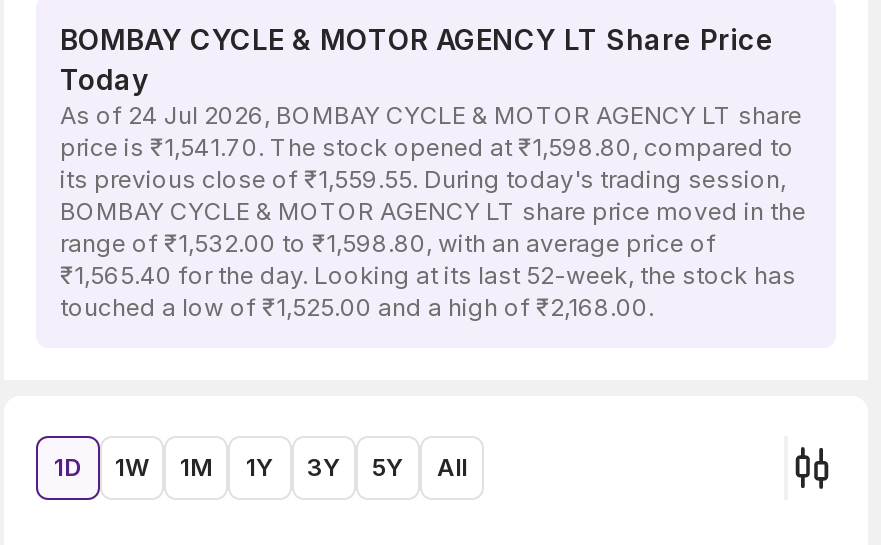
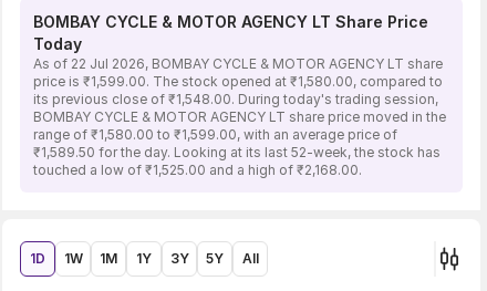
[60,100,802,130] As of 24 Jul 2026, BOMBAY CYCLE & MOTOR AGENCY LT share -> [33,55,443,72] As of 22 Jul 2026, BOMBAY CYCLE & MOTOR AGENCY LT share
[60,132,794,162] price is ₹1,541.70. The stock opened at ₹1,598.80, compared to -> [33,73,443,90] price is ₹1,599.00. The stock opened at ₹1,580.00, compared to
[60,164,786,194] its previous close of ₹1,559.55. During today's trading session, -> [33,91,438,107] its previous close of ₹1,548.00. During today's trading session,
[60,228,716,258] range of ₹1,532.00 to ₹1,598.80, with an average price of -> [33,126,397,143] range of ₹1,580.00 to ₹1,599.00, with an average price of
[60,260,796,290] ₹1,565.40 for the day. Looking at its last 52-week, the stock has -> [33,144,441,160] ₹1,589.50 for the day. Looking at its last 52-week, the stock has

